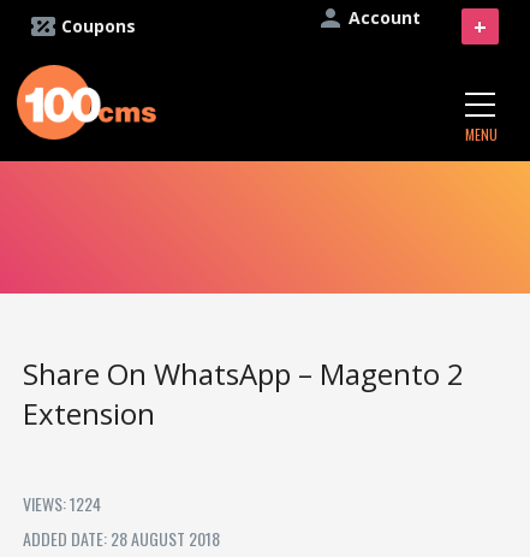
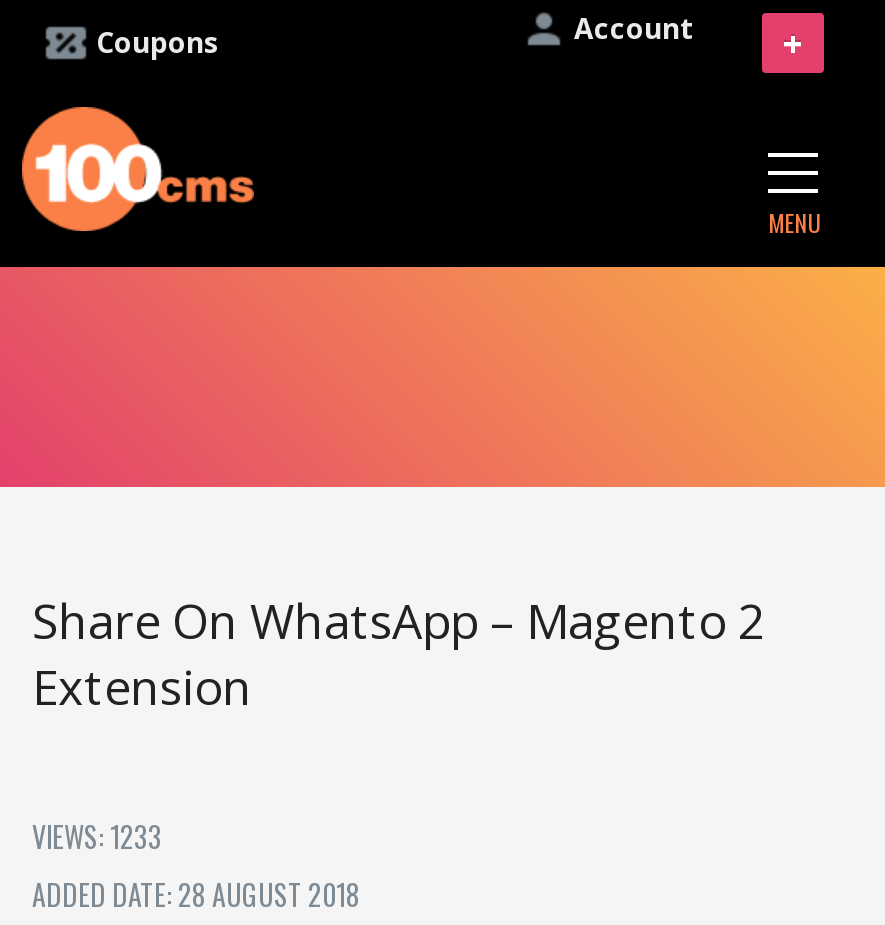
[23,491,101,516] VIEWS: 1224 -> [32,815,162,857] VIEWS: 1233

